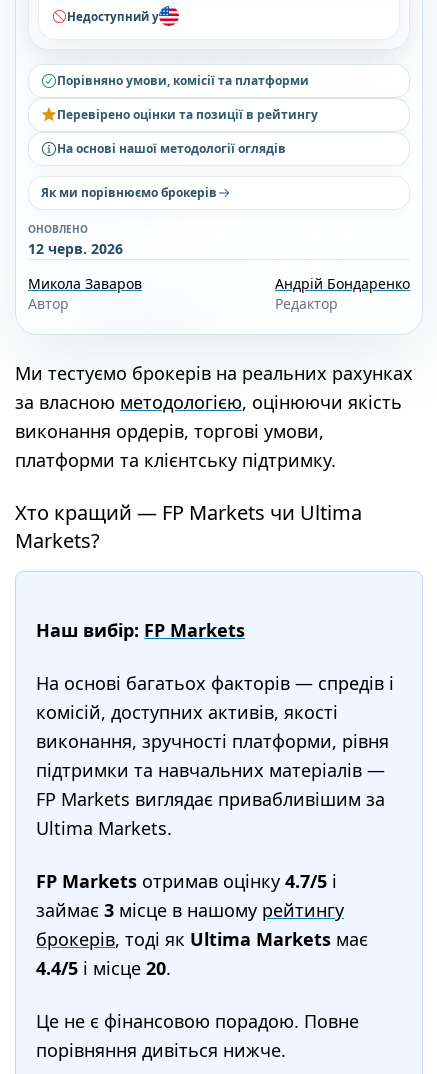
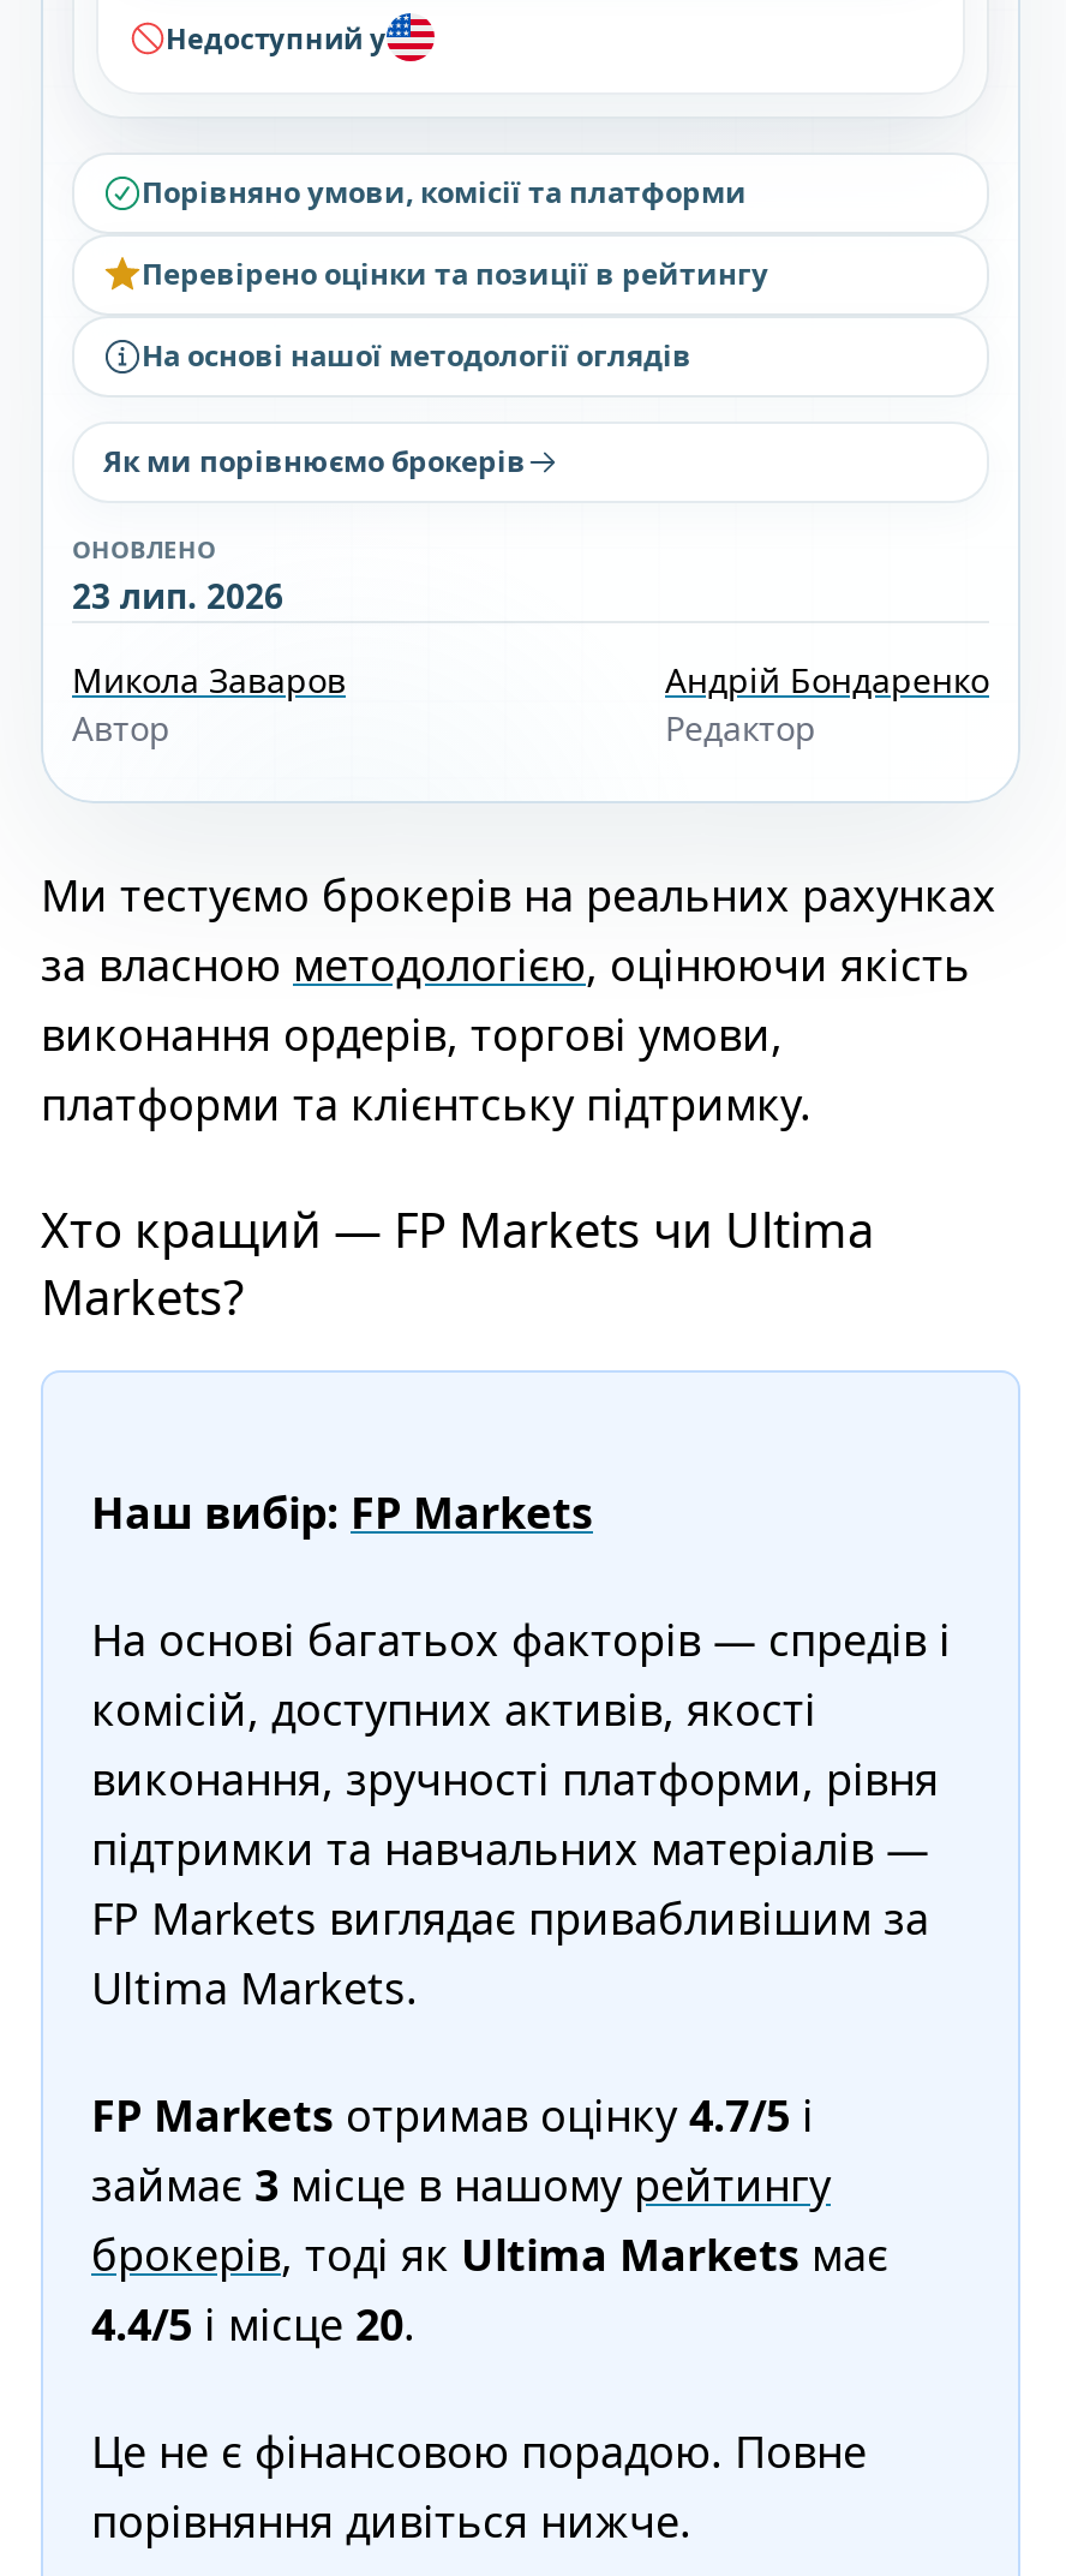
[28,239,123,258] 12 черв. 2026 -> [72,573,283,618] 23 лип. 2026

